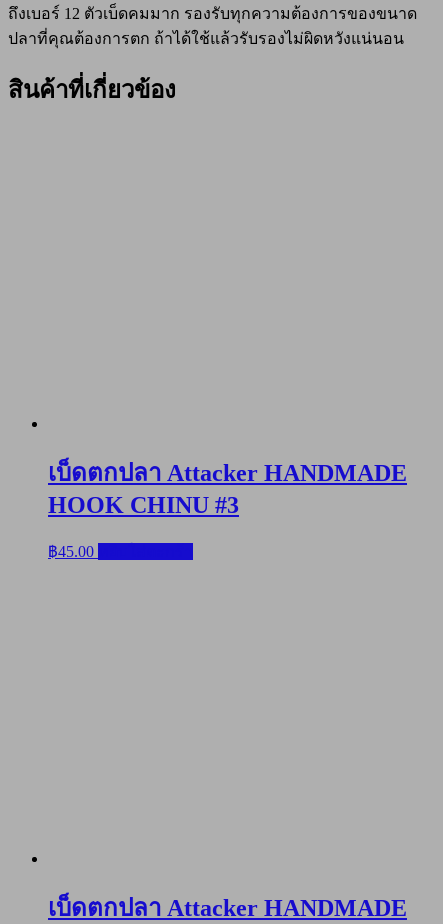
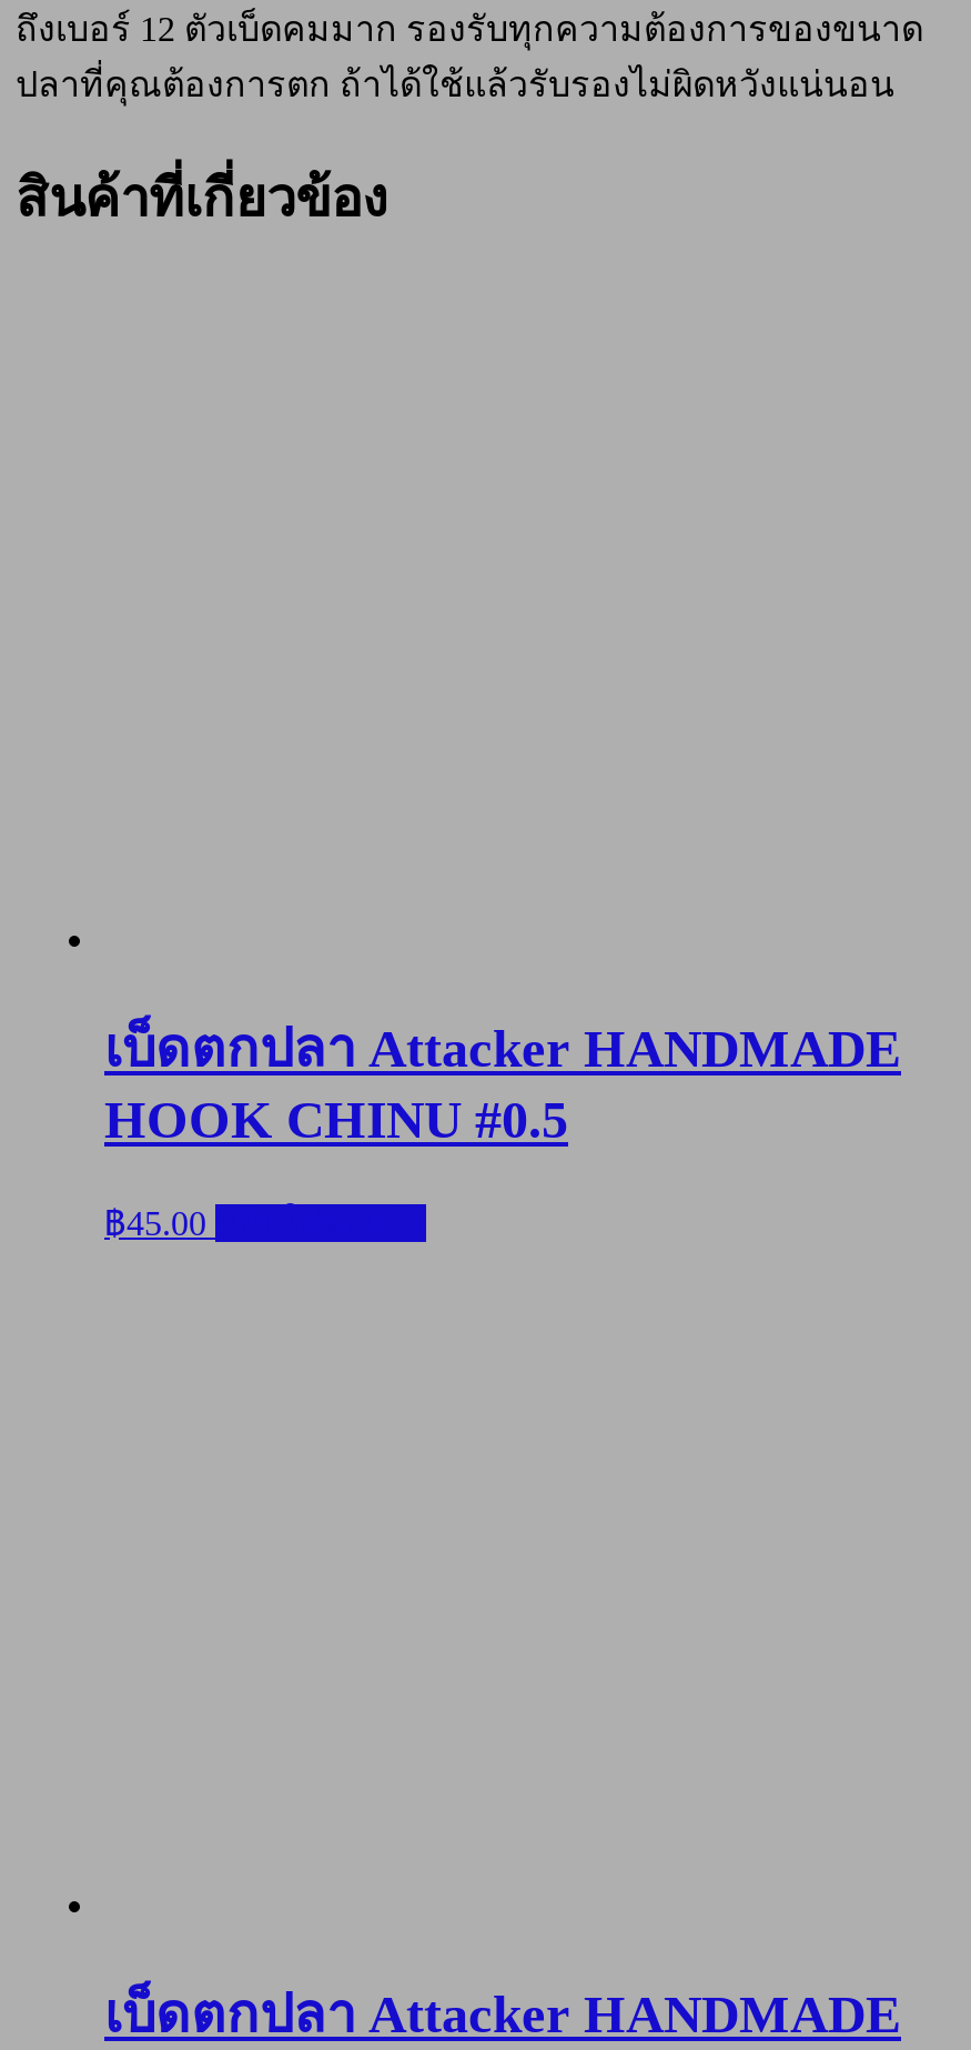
[48,492,239,518] HOOK CHINU #3 -> [104,1092,568,1149] HOOK CHINU #0.5

